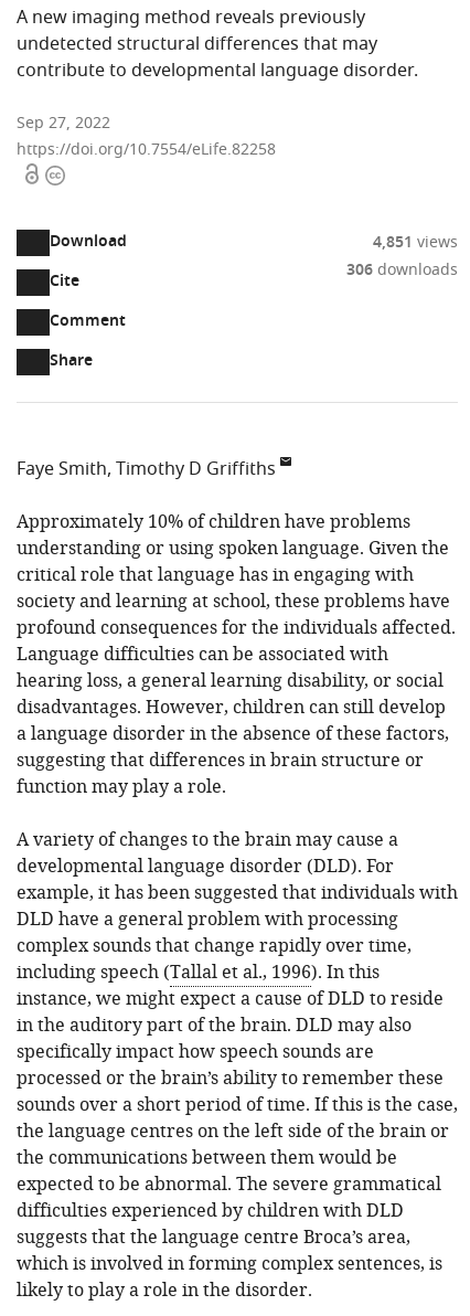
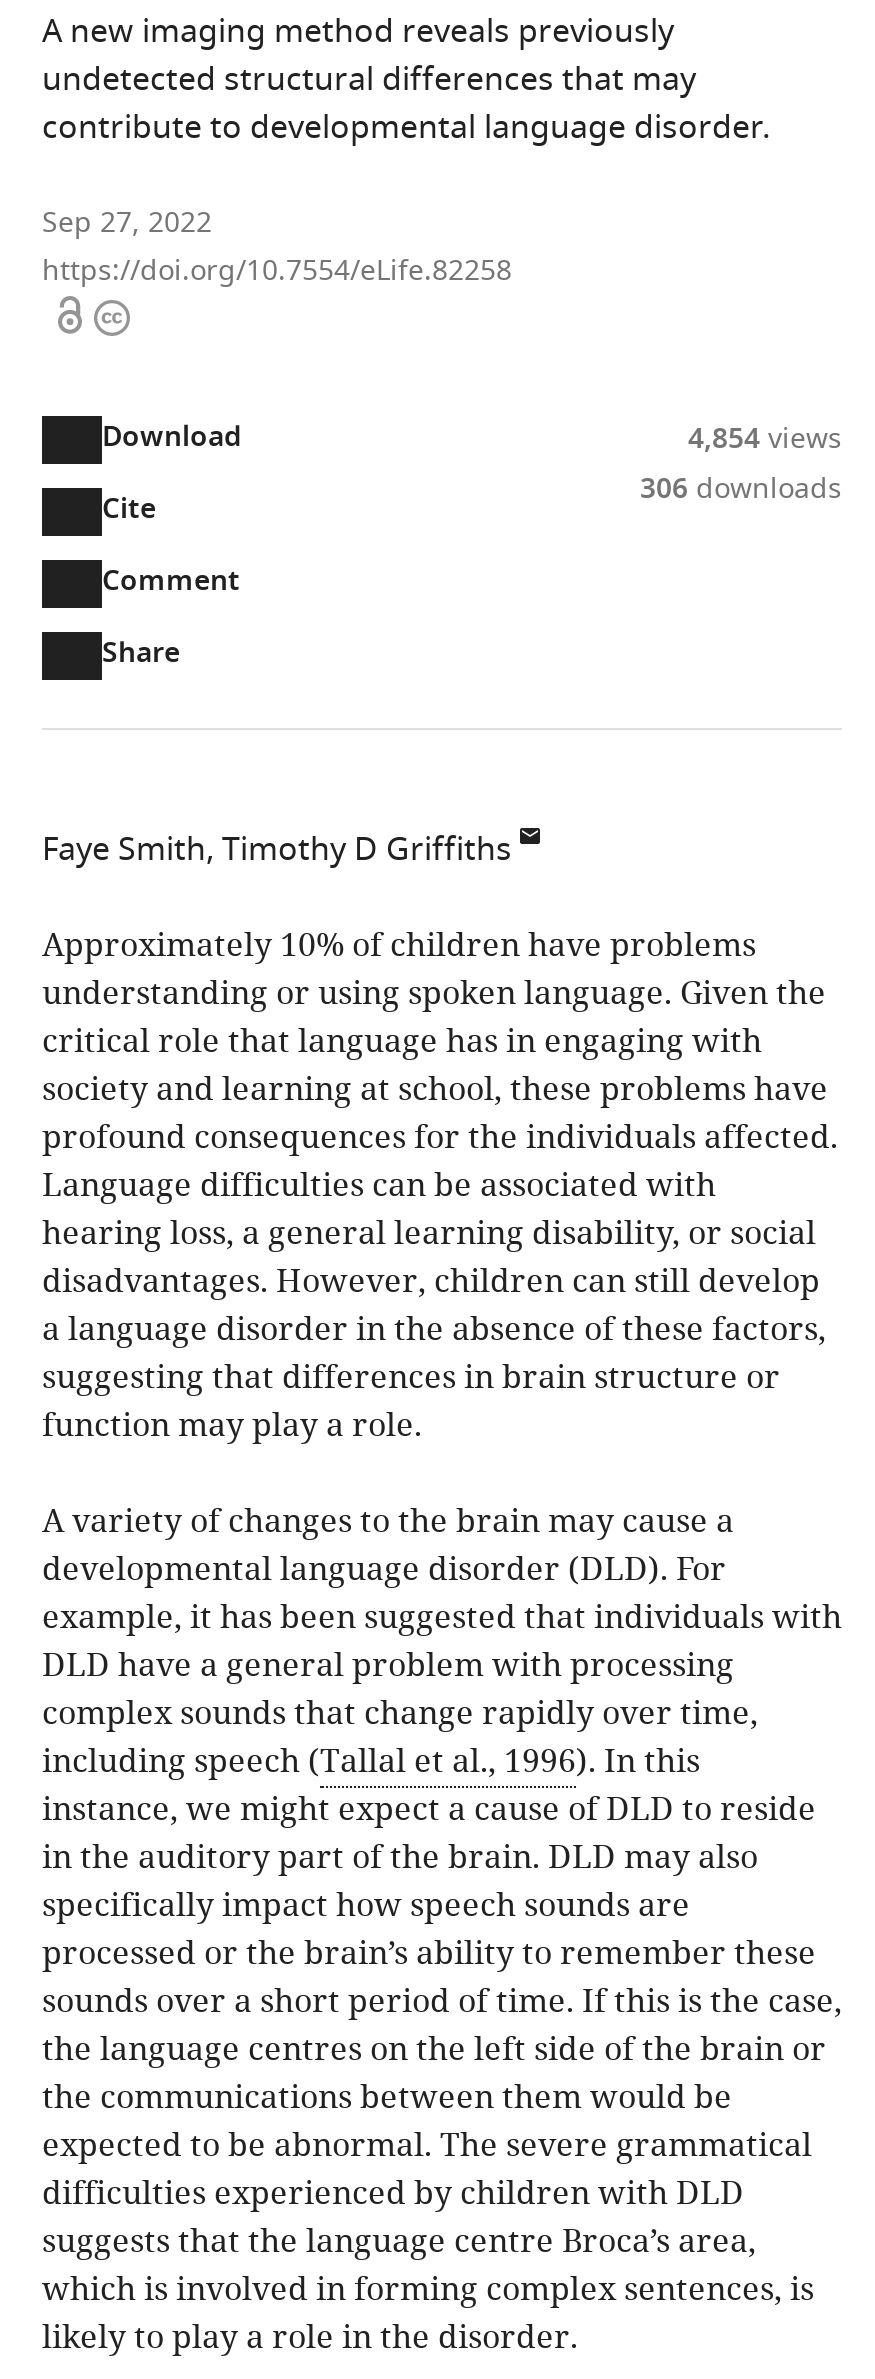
[373,231,458,256] 4,851 views -> [688,418,842,464] 4,854 views

